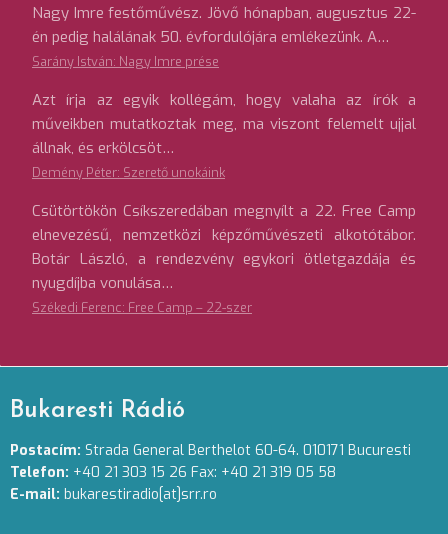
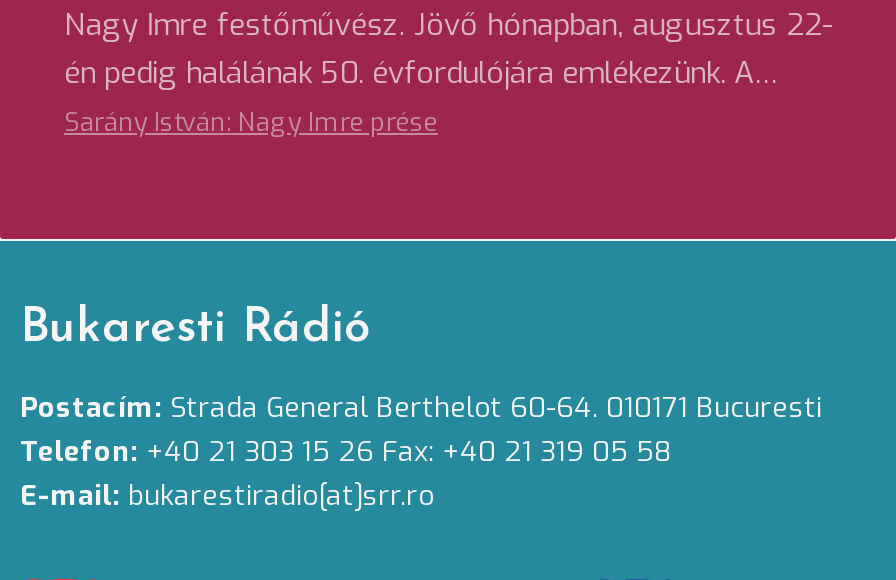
[32,90,416,316] Azt írja az egyik kollégám, hogy valaha az írók a | műveikben mutatkoztak meg, ma viszont felemelt ujjal | állnak, és erkölcsöt… | Demény Péter: Szerető unokáink | Csütörtökön Csíkszeredában megnyílt a 22. Free Camp | elnevezésű, nemzetközi képzőművészeti alkotótábor. | Botár László, a rendezvény egykori ötletgazdája és | nyugdíjba vonulása… | Székedi Ferenc: Free Camp – 22-szer -> none

